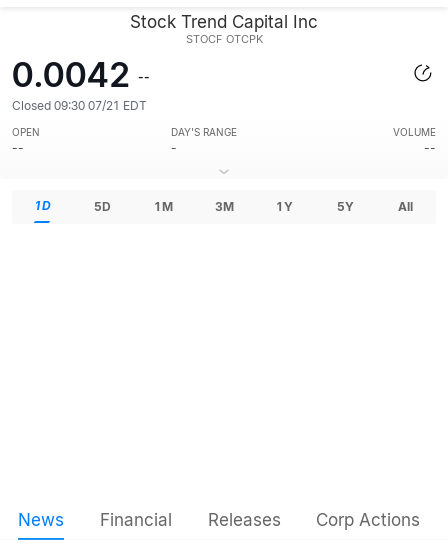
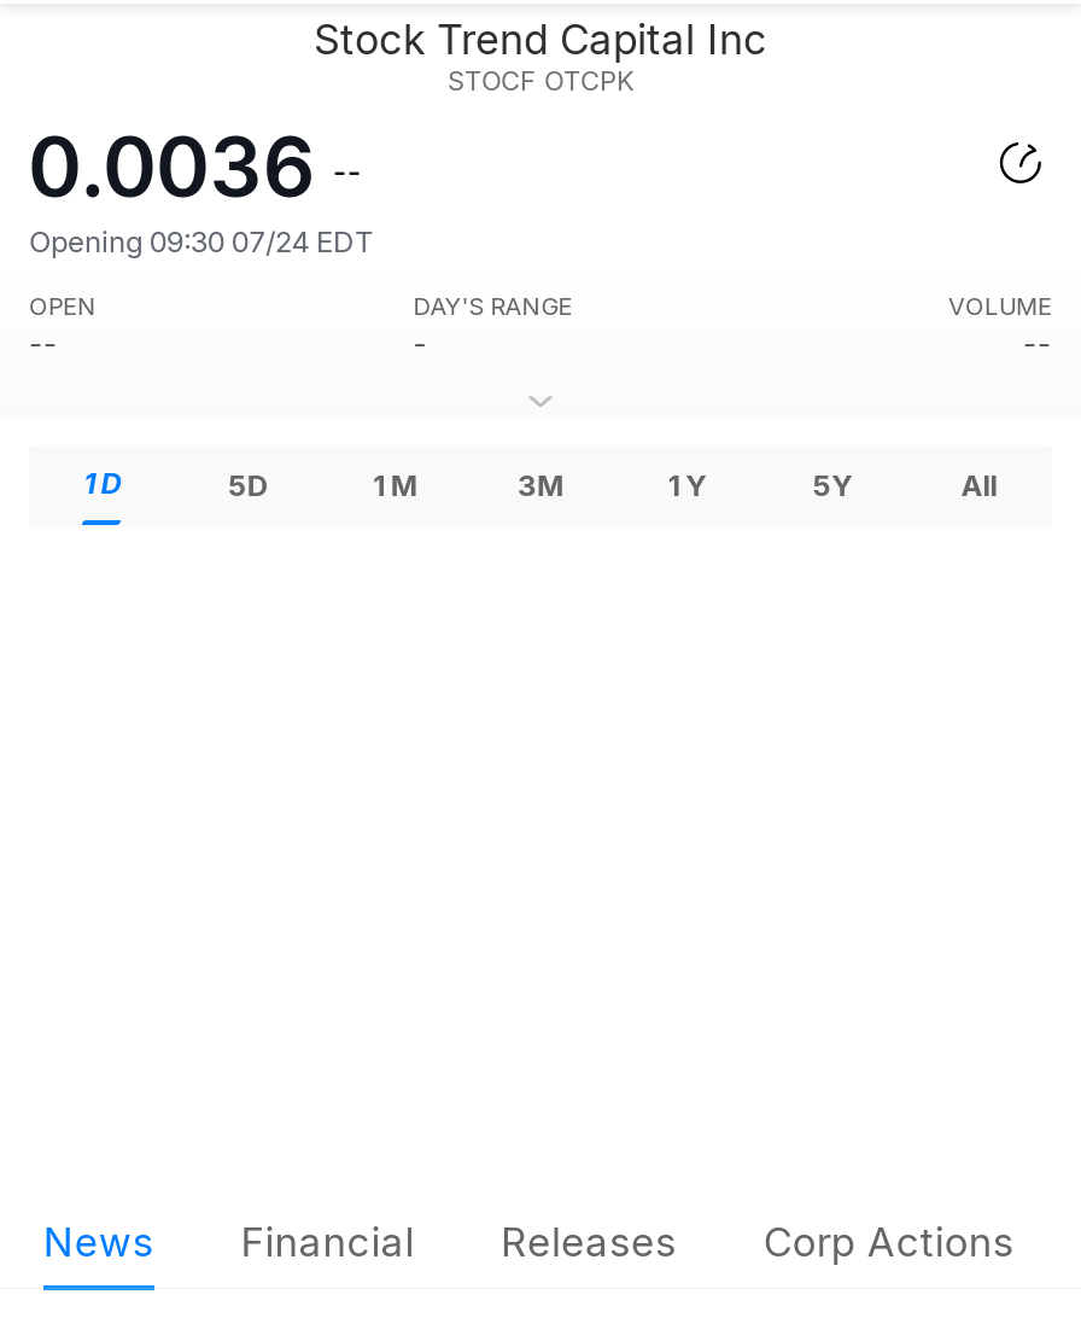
[12,54,150,95] 0.0042 -- -> [29,117,362,216] 0.0036 --
[12,98,147,113] Closed 09:30 07/21 EDT -> [29,223,374,259] Opening 09:30 07/24 EDT

